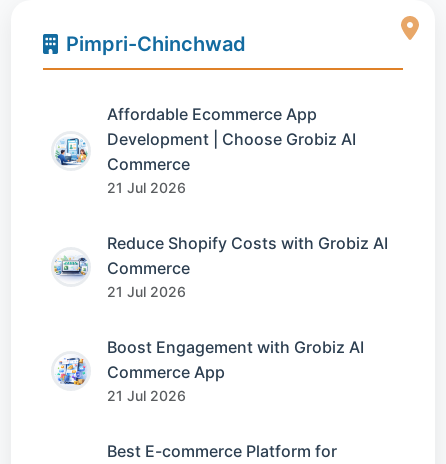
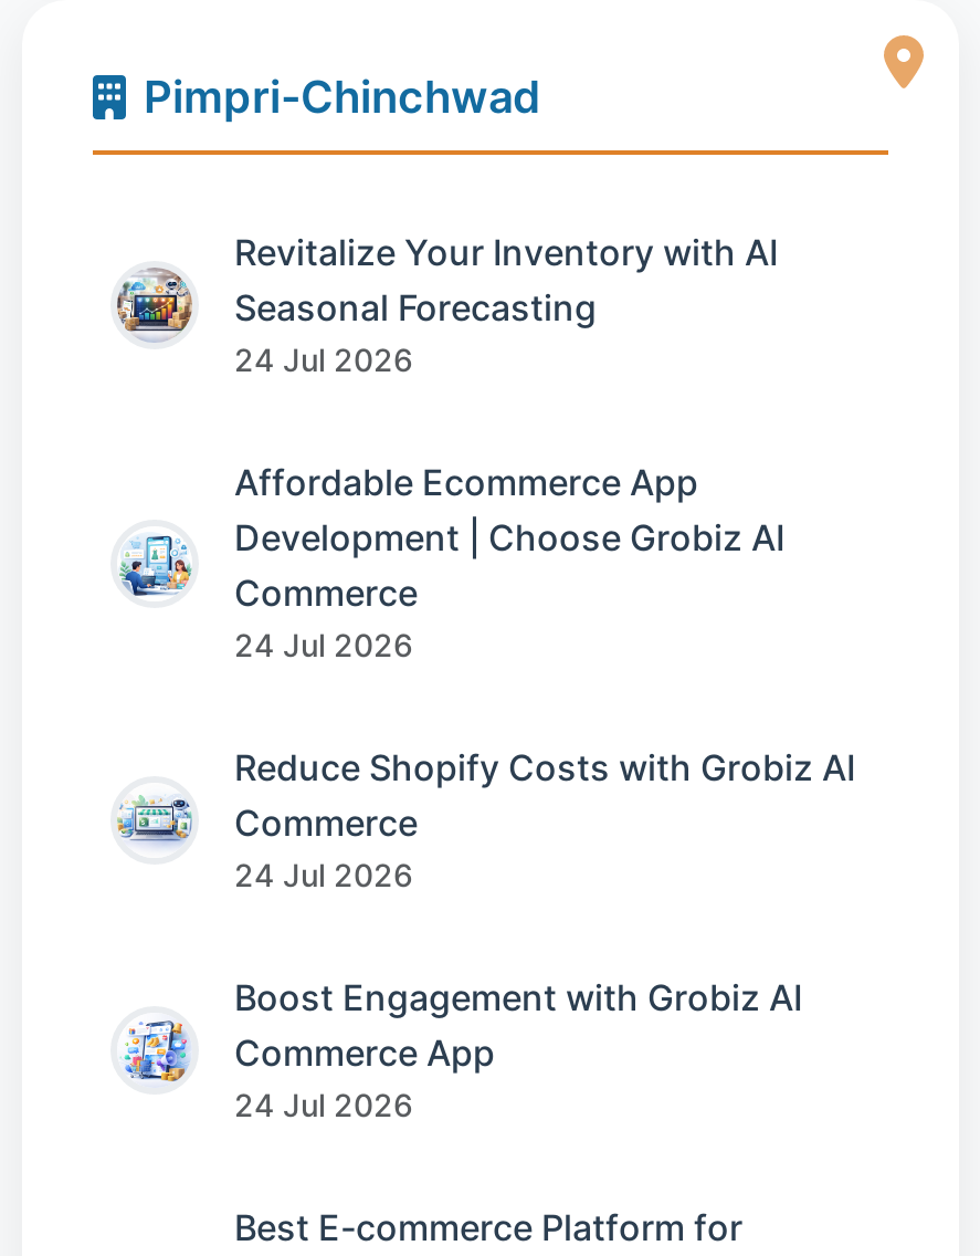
none -> [113,230,778,378] [image] | Revitalize Your Inventory with AI | Seasonal Forecasting | 24 Jul 2026
[107,179,186,196] 21 Jul 2026 -> [234,626,413,663] 24 Jul 2026
[107,283,186,300] 21 Jul 2026 -> [234,856,413,893] 24 Jul 2026
[107,387,186,404] 21 Jul 2026 -> [234,1086,413,1123] 24 Jul 2026

